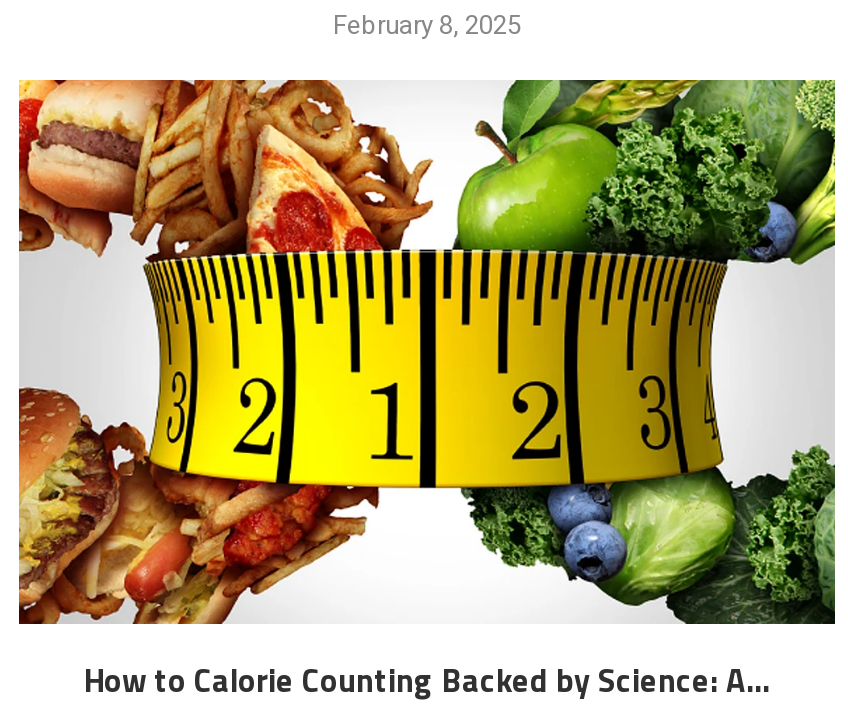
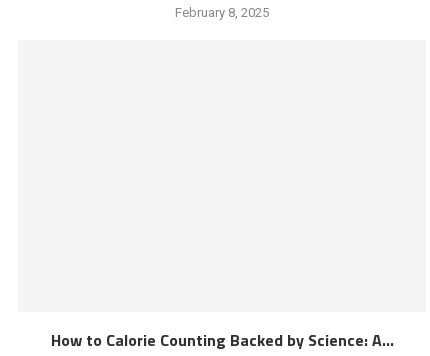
[17,78,837,626] [image] -> none

